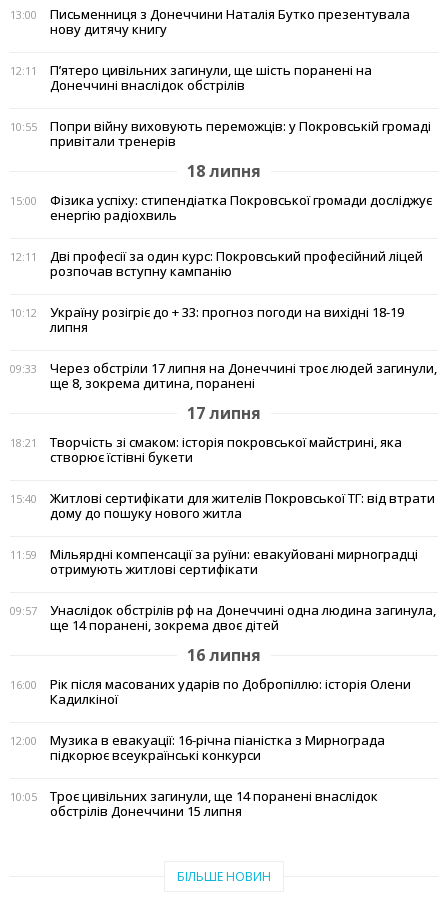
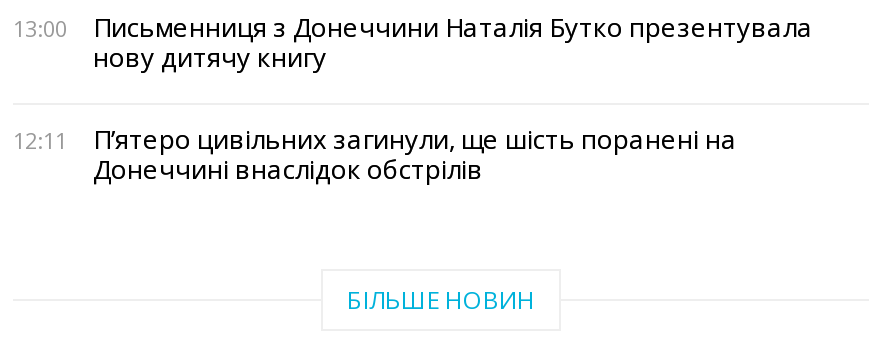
[10,117,437,820] 10:55 | Попри війну виховують переможців: у Покровській громаді | привітали тренерів | 18 липня | 15:00 | Фізика успіху: стипендіатка Покровської громади досліджує | енергію радіохвиль | 12:11 | Дві професії за один курс: Покровський професійний ліцей | розпочав вступну кампанію | 10:12 | Україну розігріє до + 33: прогноз погоди на вихідні 18-19 | липня | 09:33 | Через обстріли 17 липня на Донеччині троє людей загинули, | ще 8, зокрема дитина, поранені | 17 липня | 18:21 | Творчість зі смаком: історія покровської майстрині, яка | створює їстівні букети | 15:40 | Житлові сертифікати для жителів Покровської ТГ: від втрати | дому до пошуку нового житла | 11:59 | Мільярдні компенсації за руїни: евакуйовані мирноградці | отримують житлові сертифікати | 09:57 | Унаслідок обстрілів рф на Донеччині одна людина загинула, | ще 14 поранені, зокрема двоє дітей | 16 липня | 16:00 | Рік після масованих ударів по Добропіллю: історія Олени | Кадилкіної | 12:00 | Музика в евакуації: 16-річна піаністка з Мирнограда | підкорює всеукраїнські конкурси | 10:05 | Троє цивільних загинули, ще 14 поранені внаслідок | обстрілів Донеччини 15 липня -> none

